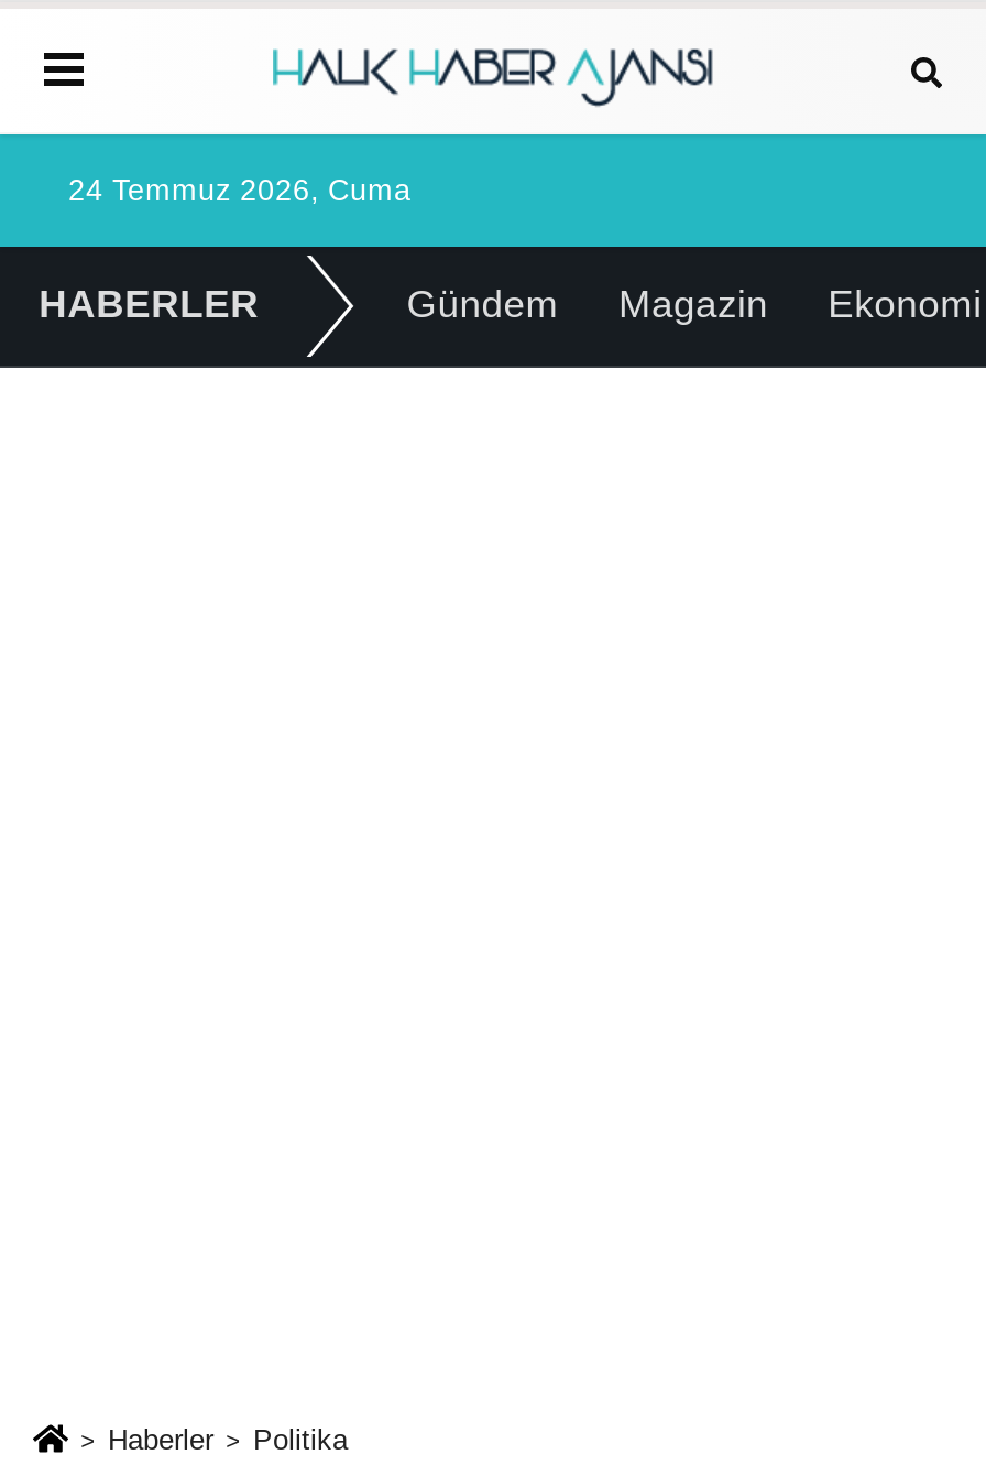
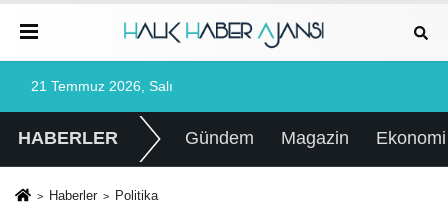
[68,174,412,207] 24 Temmuz 2026, Cuma -> [31,79,173,94] 21 Temmuz 2026, Salı

